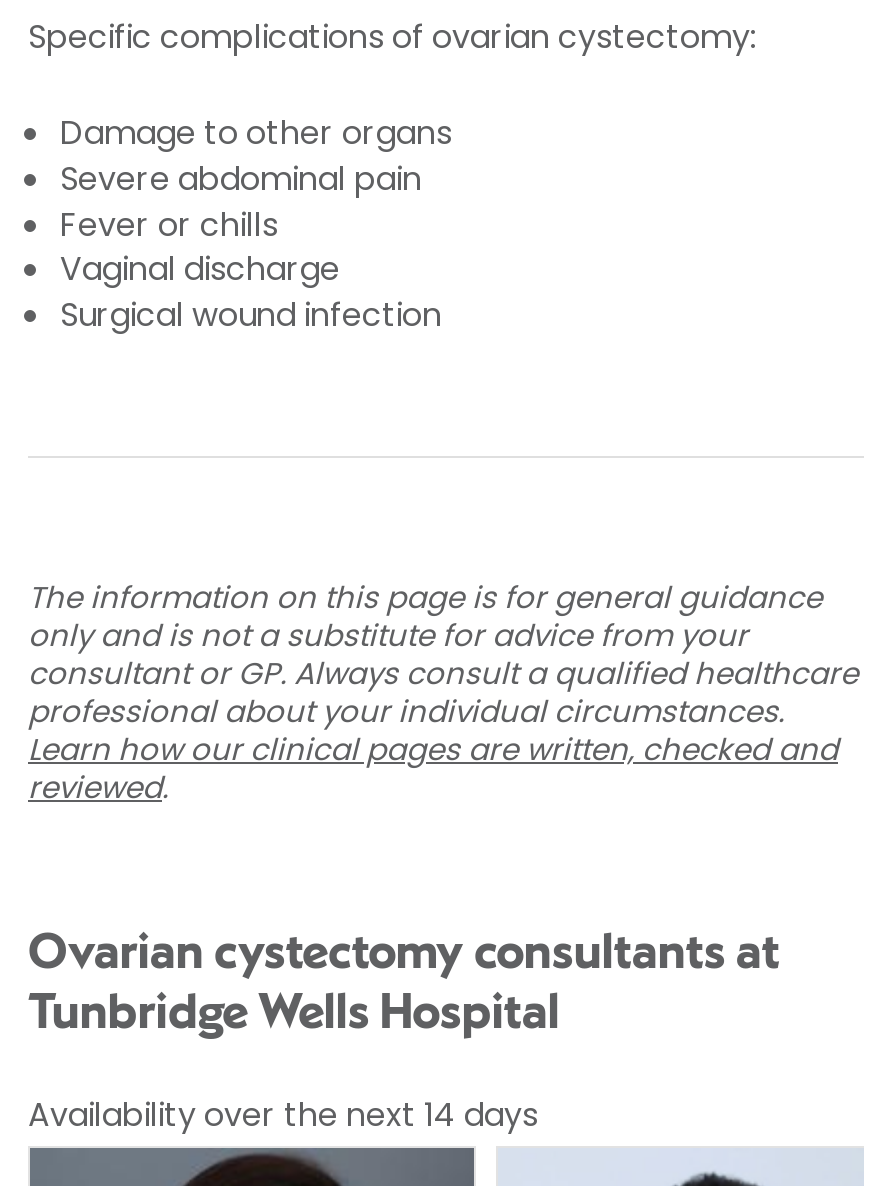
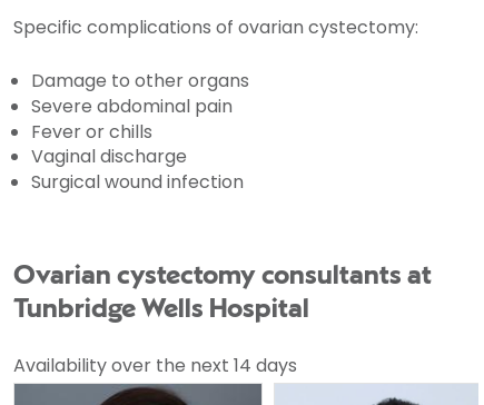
[28,576,858,808] The information on this page is for general guidance | only and is not a substitute for advice from your | consultant or GP. Always consult a qualified healthcare | professional about your individual circumstances. | Learn how our clinical pages are written, checked and | reviewed. -> none

